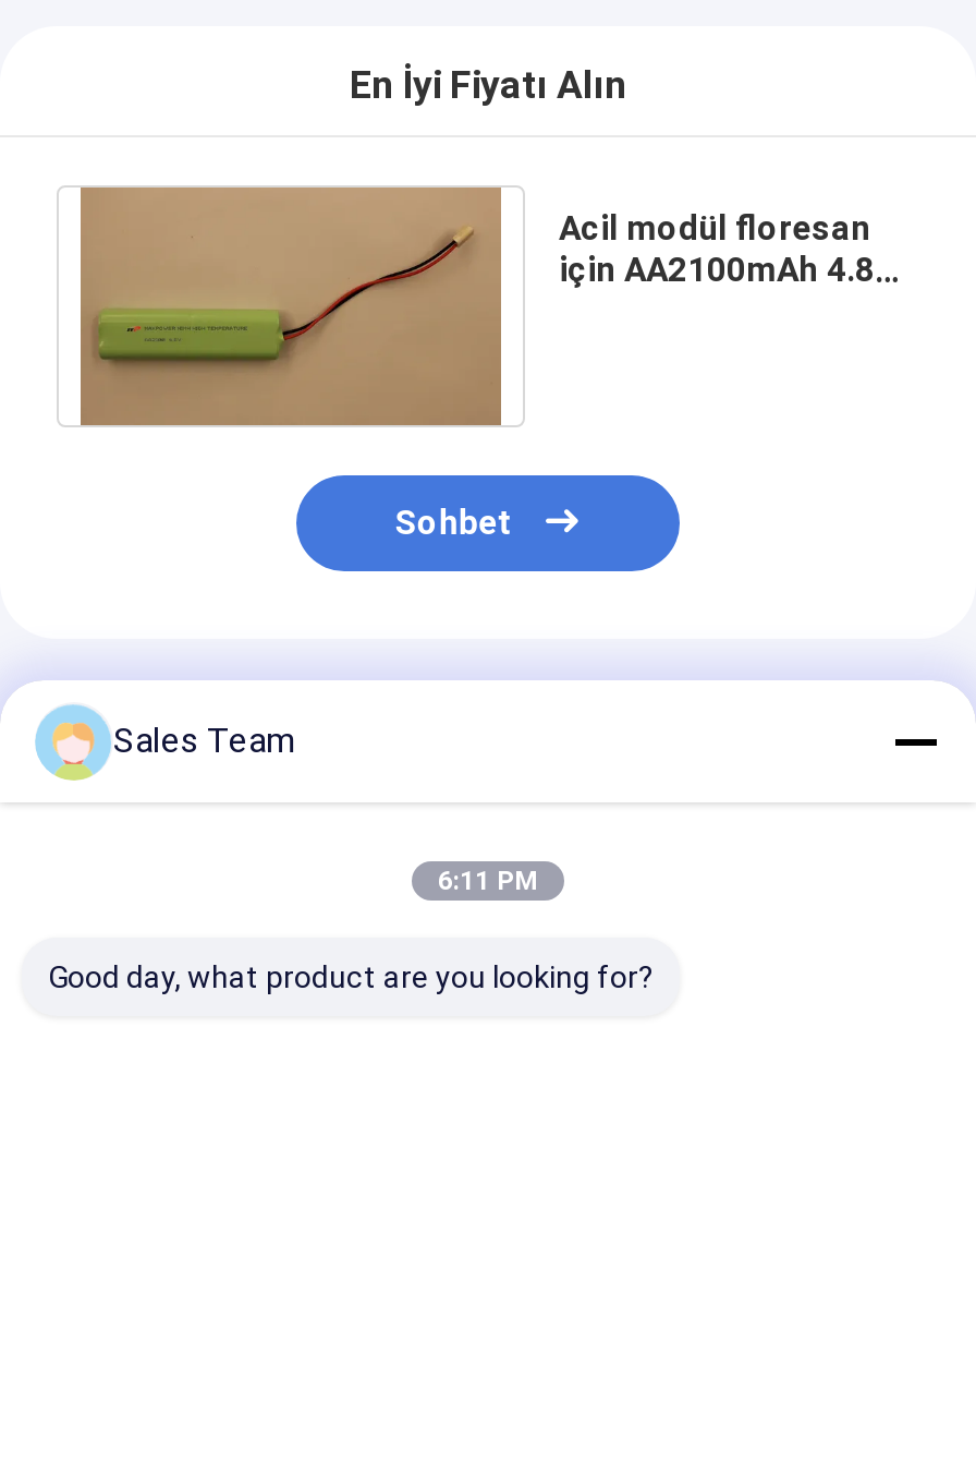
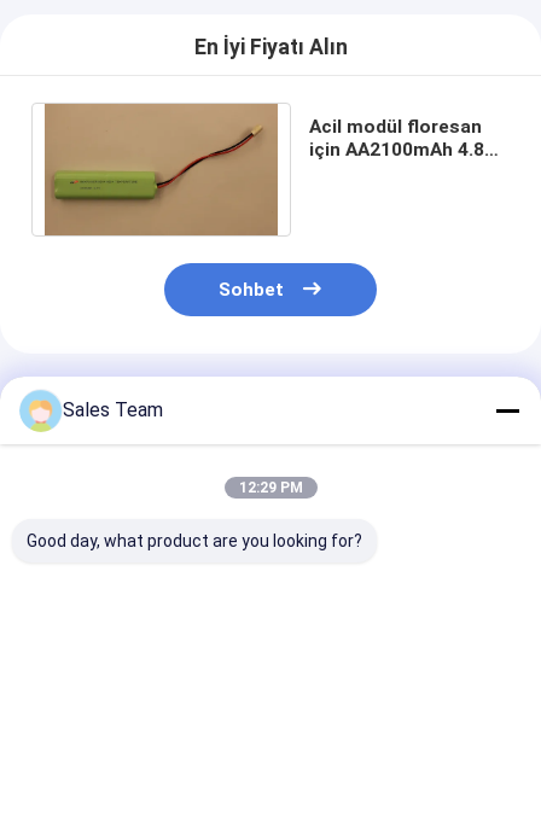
[438,866,538,896] 6:11 PM -> [238,479,303,496] 12:29 PM

